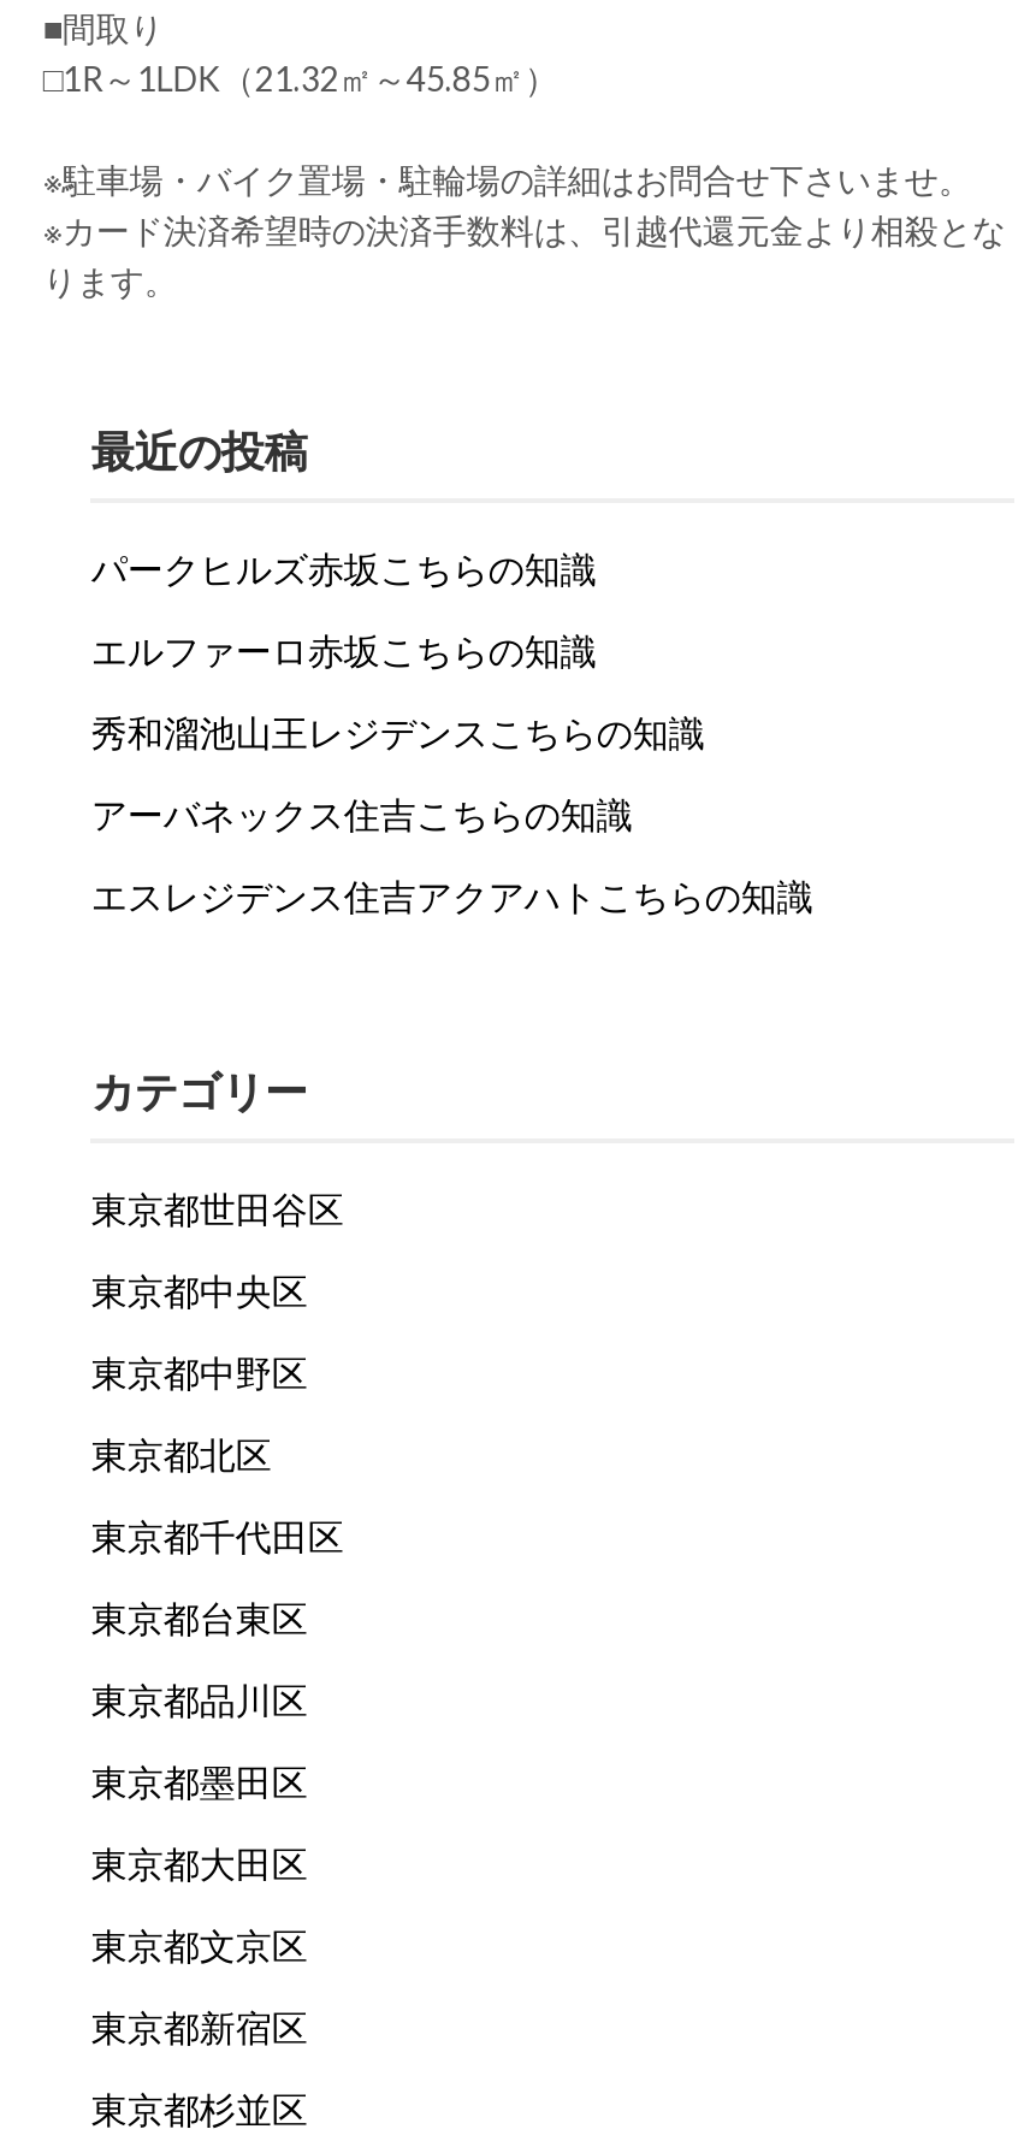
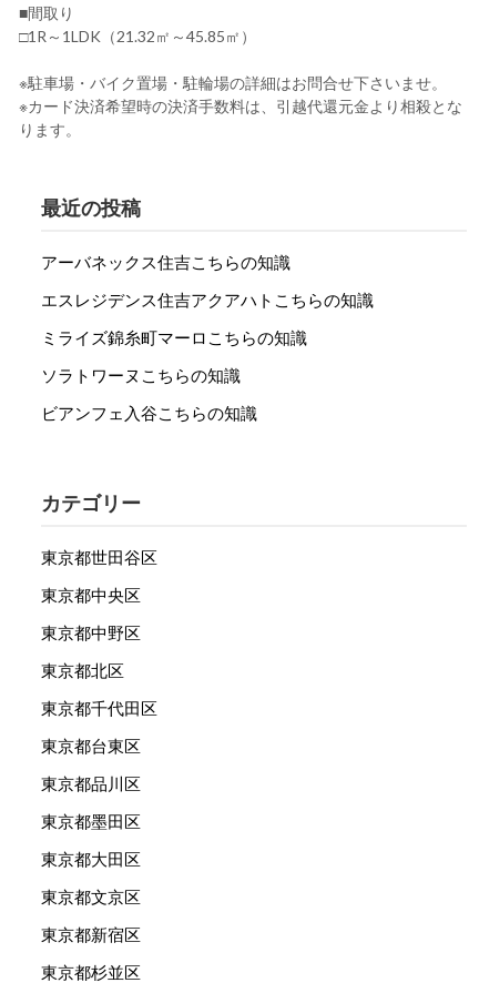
[91,547,705,754] パークヒルズ赤坂こちらの知識 | エルファーロ赤坂こちらの知識 | 秀和溜池山王レジデンスこちらの知識 -> none
moved [91,792,813,917] -> [41,252,374,310]: アーバネックス住吉こちらの知識 | エスレジデンス住吉アクアハトこちらの知識
none -> [41,327,308,423] ミライズ錦糸町マーロこちらの知識 | ソラトワーヌこちらの知識 | ビアンフェ入谷こちらの知識

